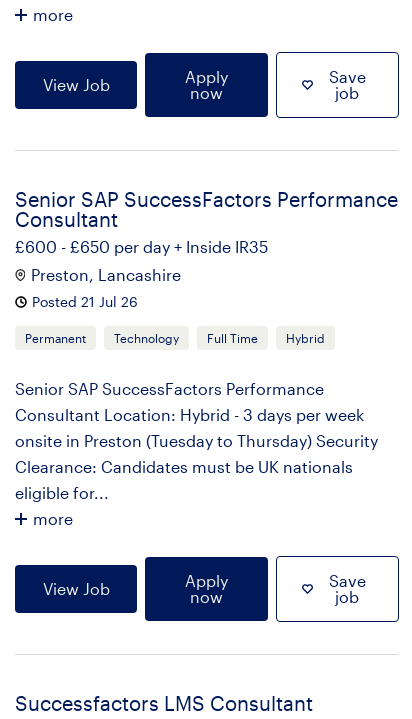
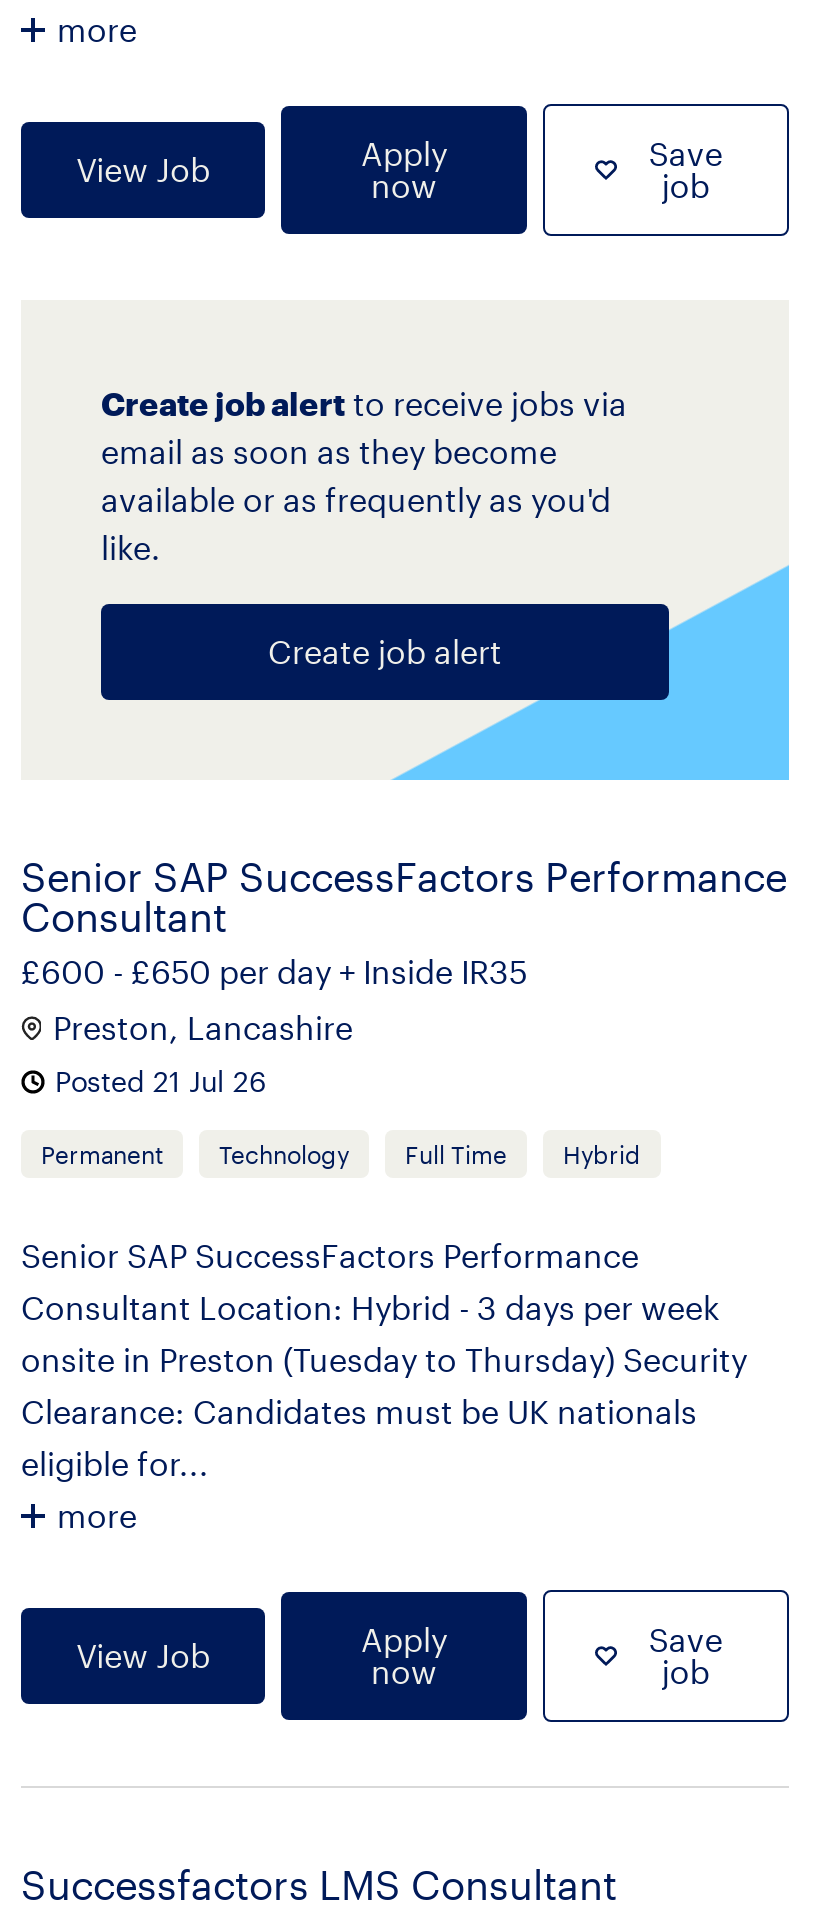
none -> [99,384,791,782] [image] | Create job alert to receive jobs via | email as soon as they become | available or as frequently as you'd | like. | Create job alert

